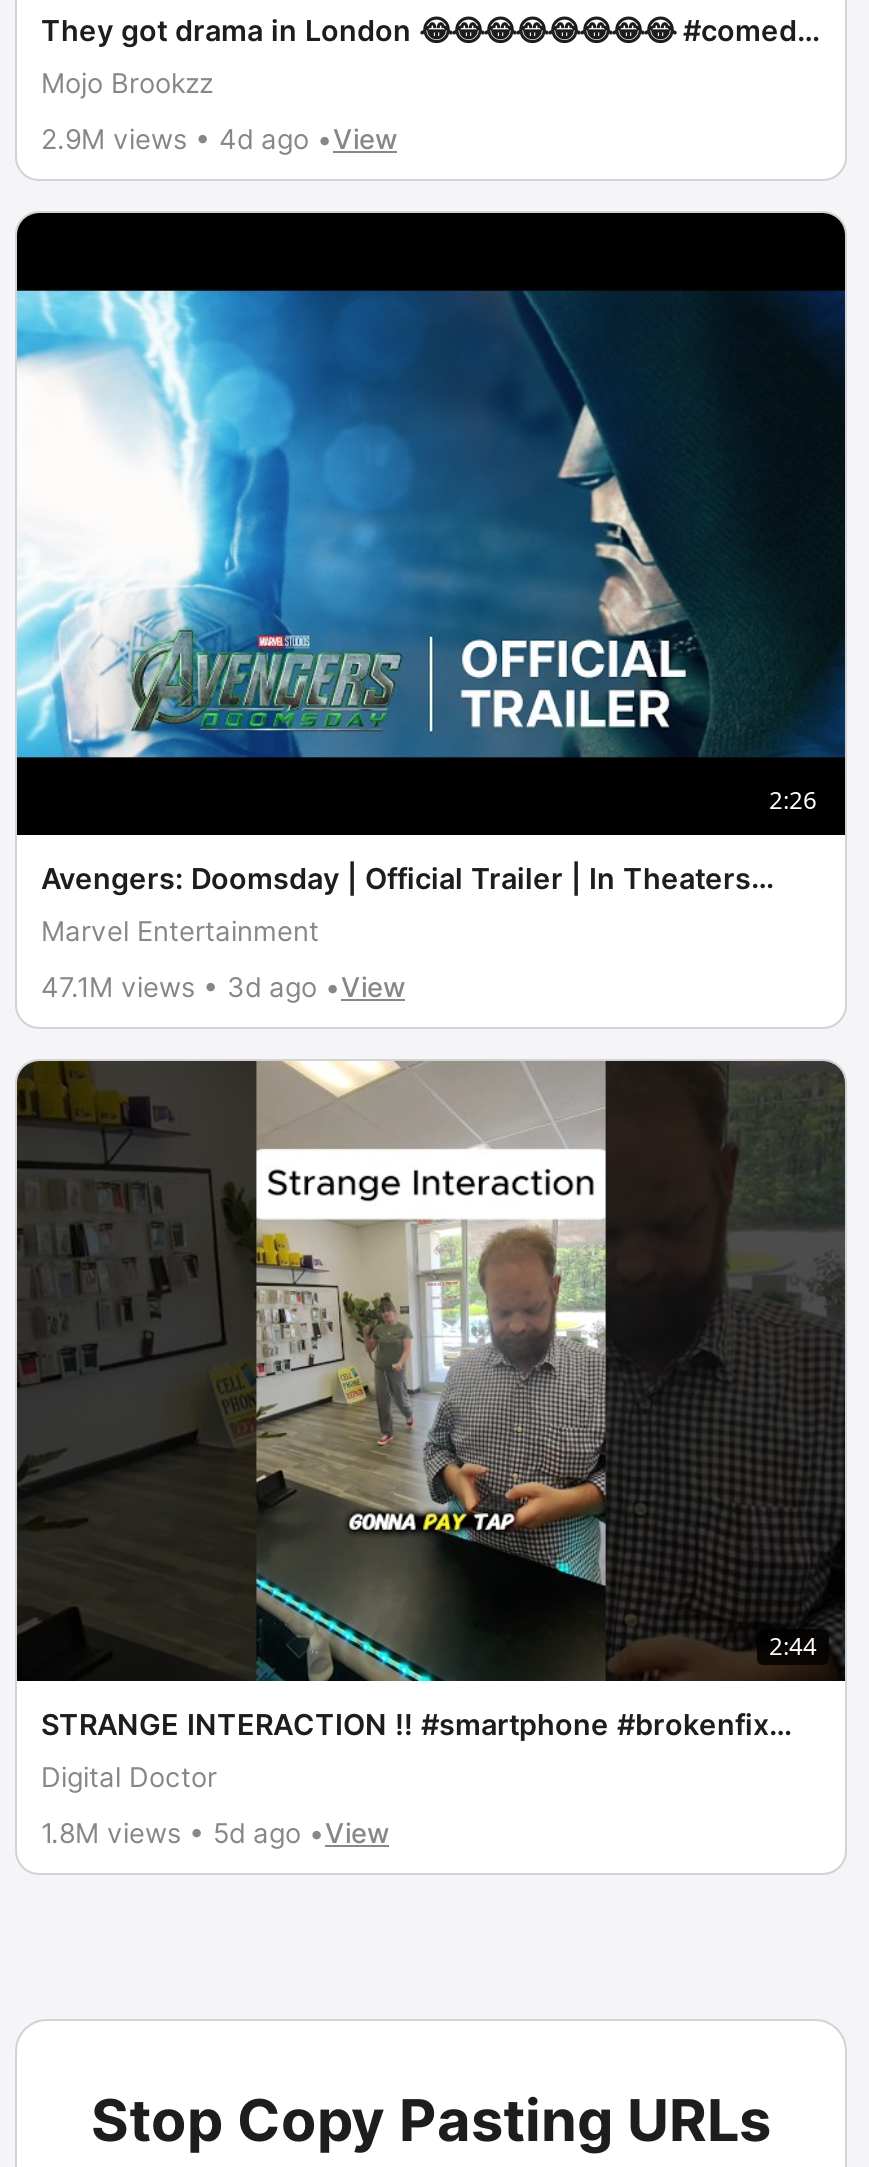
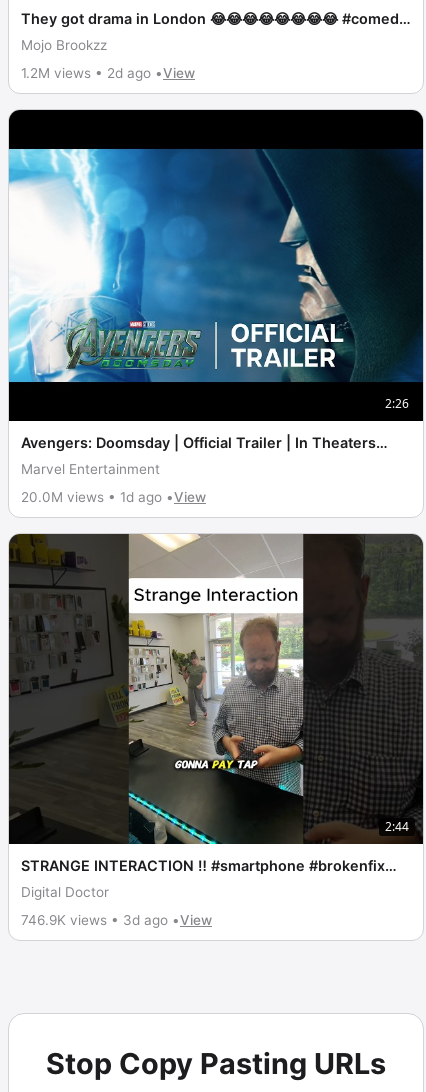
[41,123,397,155] 2.9M views • 4d ago •View -> [21,65,195,81] 1.2M views • 2d ago •View
[41,970,405,1002] 47.1M views • 3d ago •View -> [21,488,206,504] 20.0M views • 1d ago •View
[41,1817,389,1849] 1.8M views • 5d ago •View -> [21,912,212,928] 746.9K views • 3d ago •View

